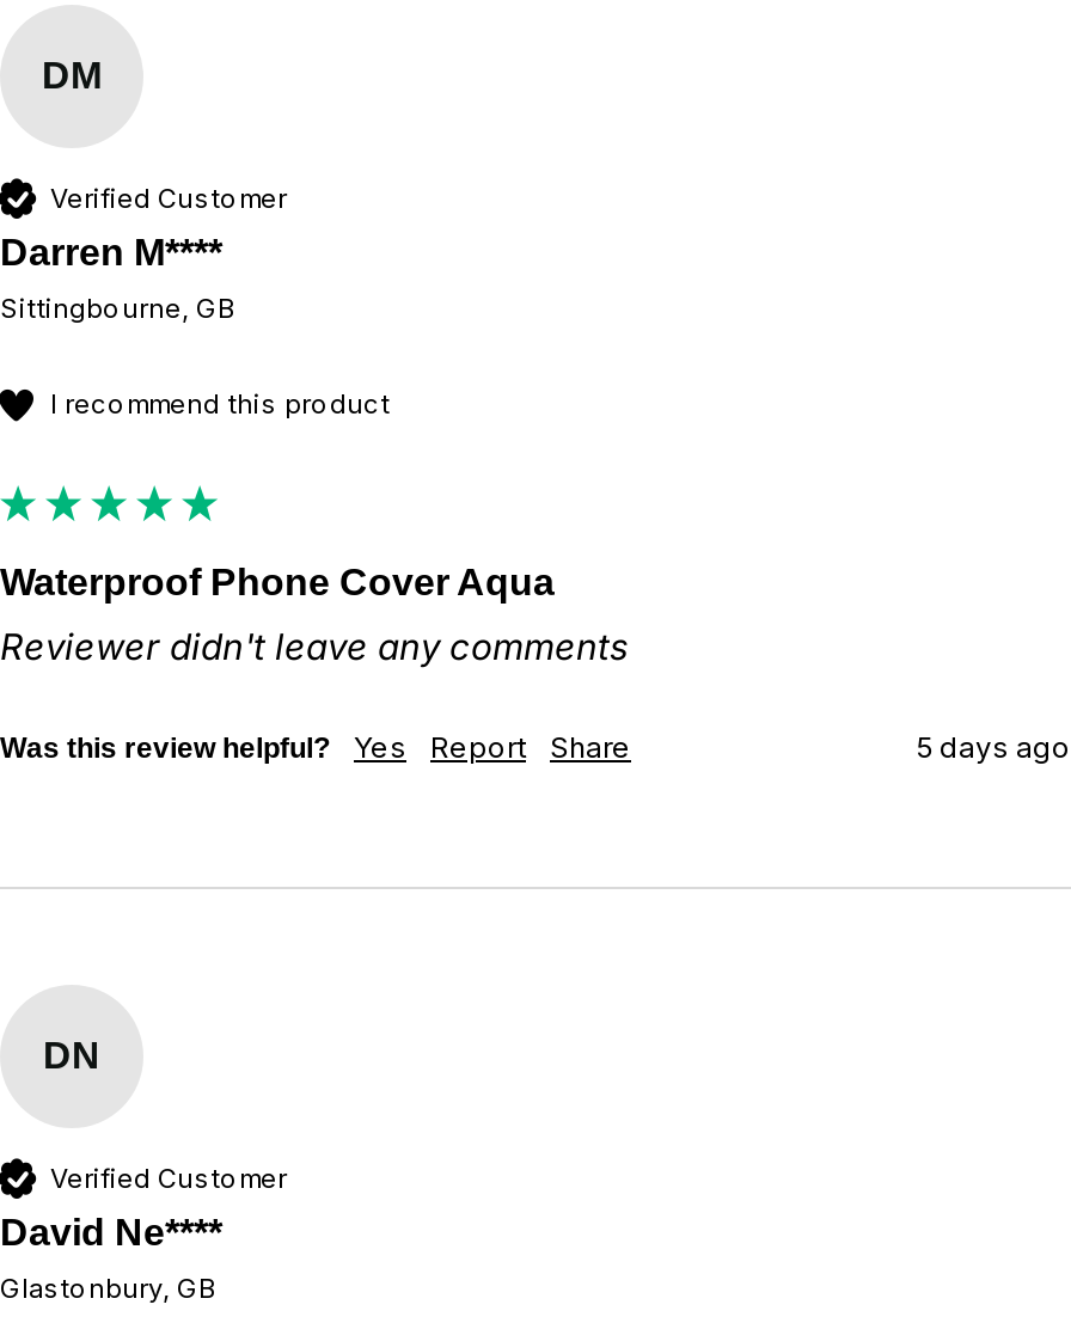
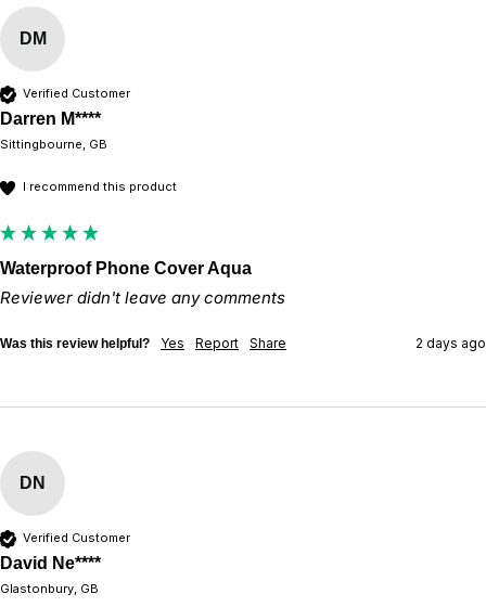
[916,729,1071,765] 5 days ago -> [415,334,486,351] 2 days ago

